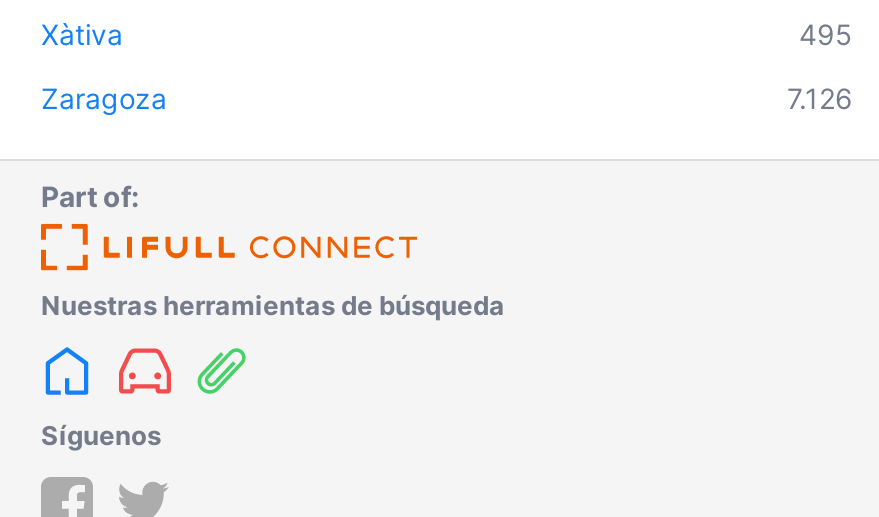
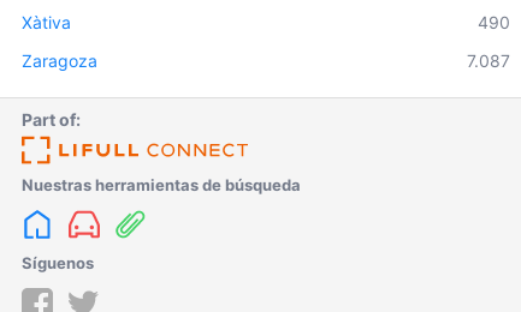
[799,16,853,50] 495 -> [478,12,510,32] 490
[787,80,853,114] 7.126 -> [467,50,510,70] 7.087

